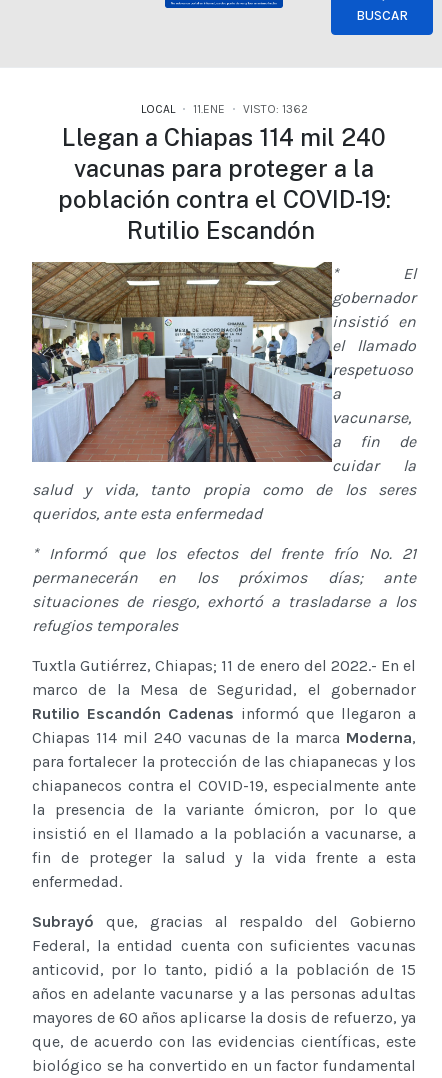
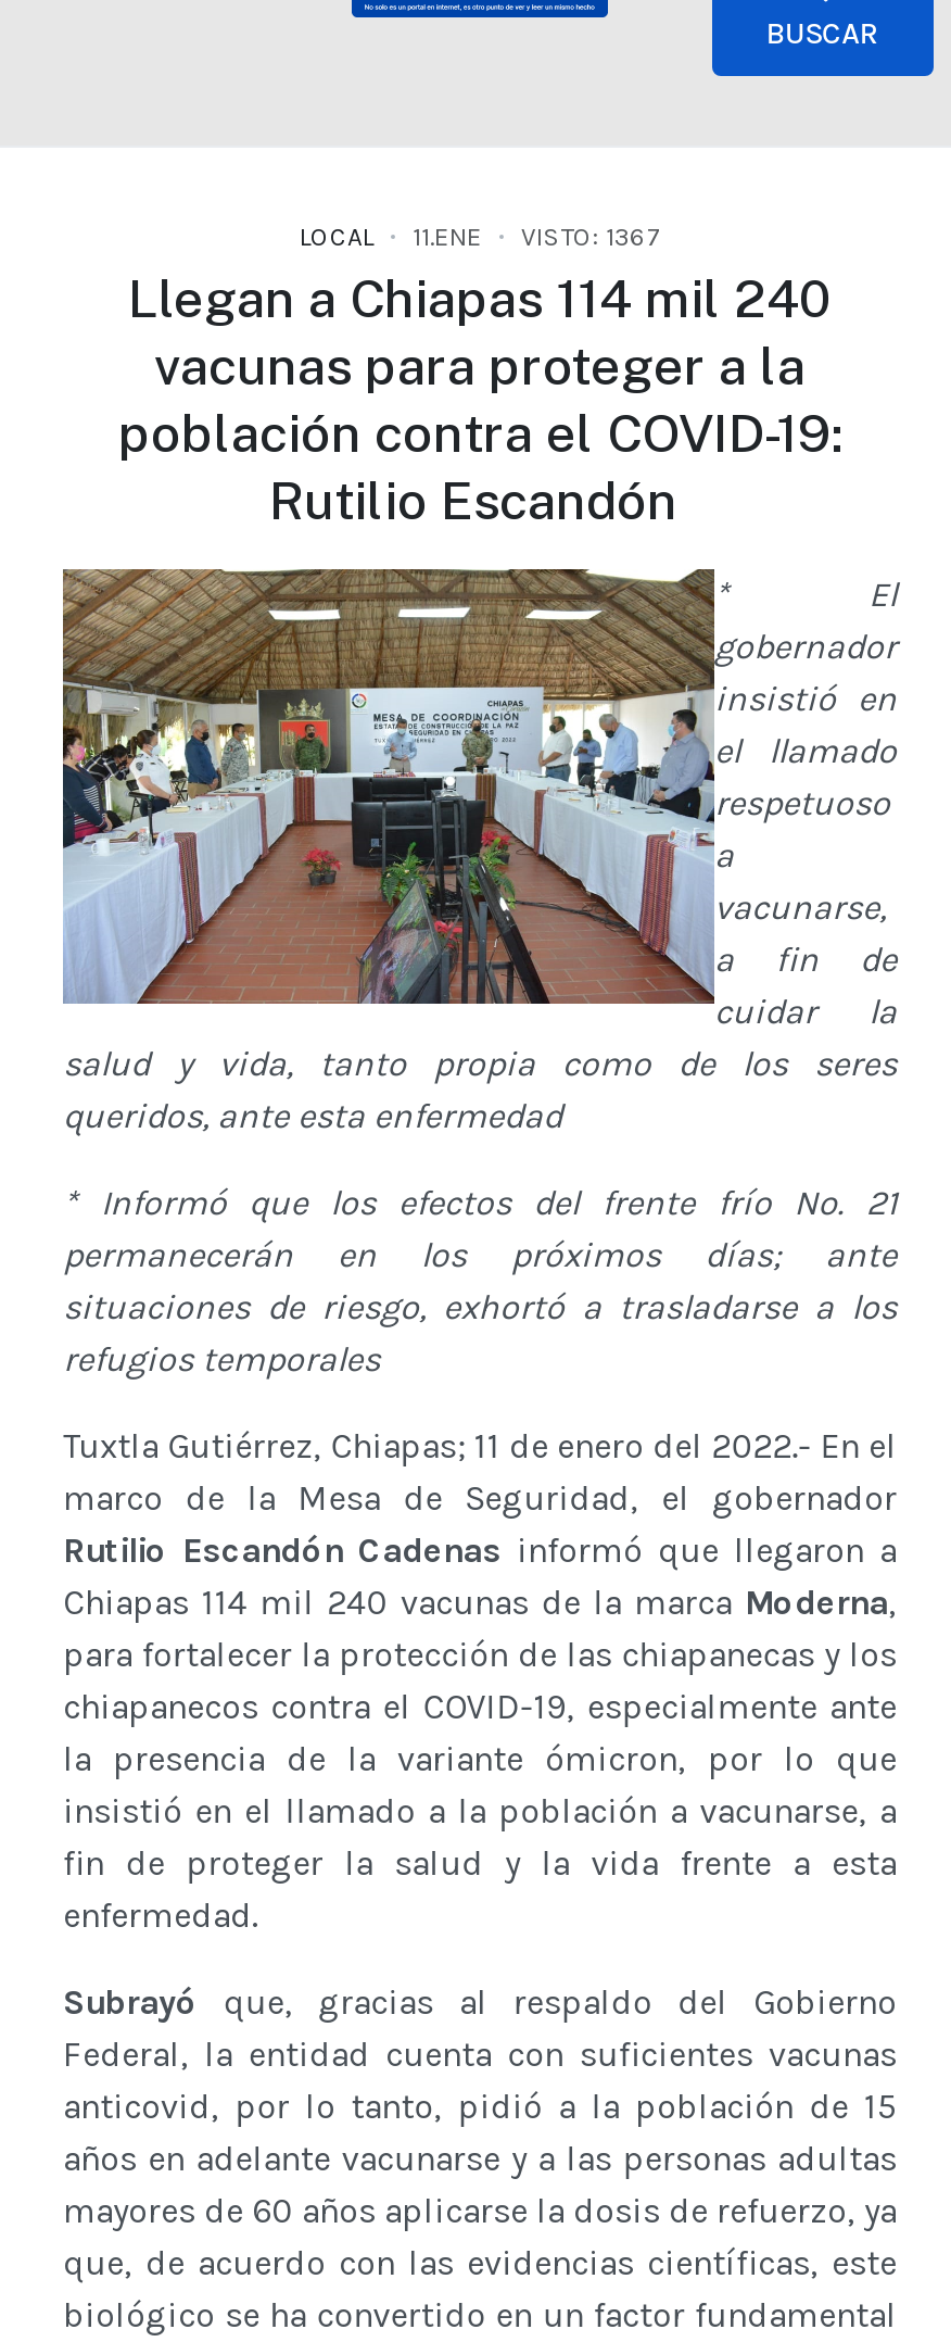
[140,102,307,116] LOCAL 11.ENE VISTO: 1362 -> [300,222,660,253] LOCAL 11.ENE VISTO: 1367

